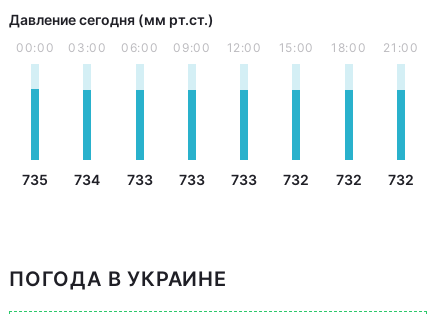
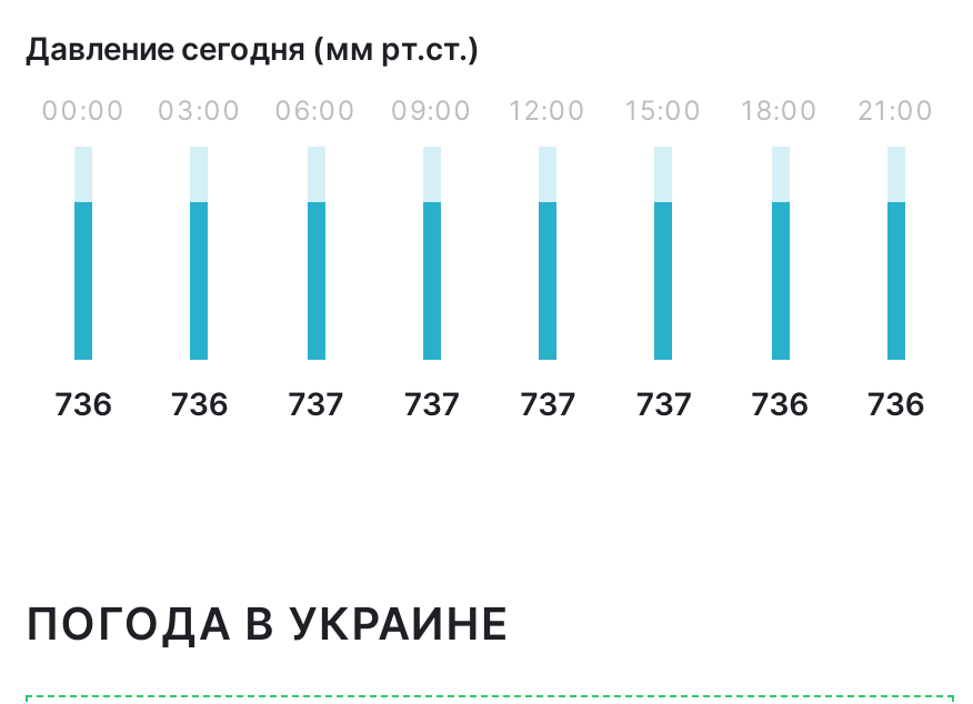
[22,171,48,188] 735 -> [55,384,112,422] 736
[74,171,100,188] 734 -> [171,384,229,422] 736
[127,171,153,188] 733 -> [288,384,343,422] 737
[179,171,205,188] 733 -> [404,384,460,422] 737
[231,171,257,188] 733 -> [520,384,576,422] 737
[283,171,309,188] 732 -> [636,384,692,422] 737
[336,171,362,188] 732 -> [751,384,809,422] 736
[388,171,414,188] 732 -> [867,384,925,422] 736

